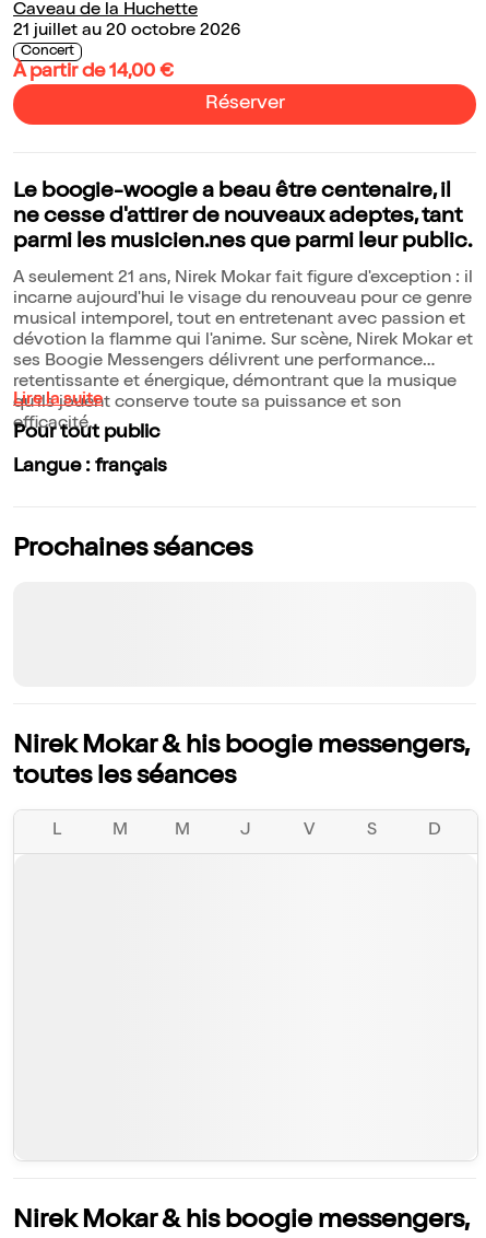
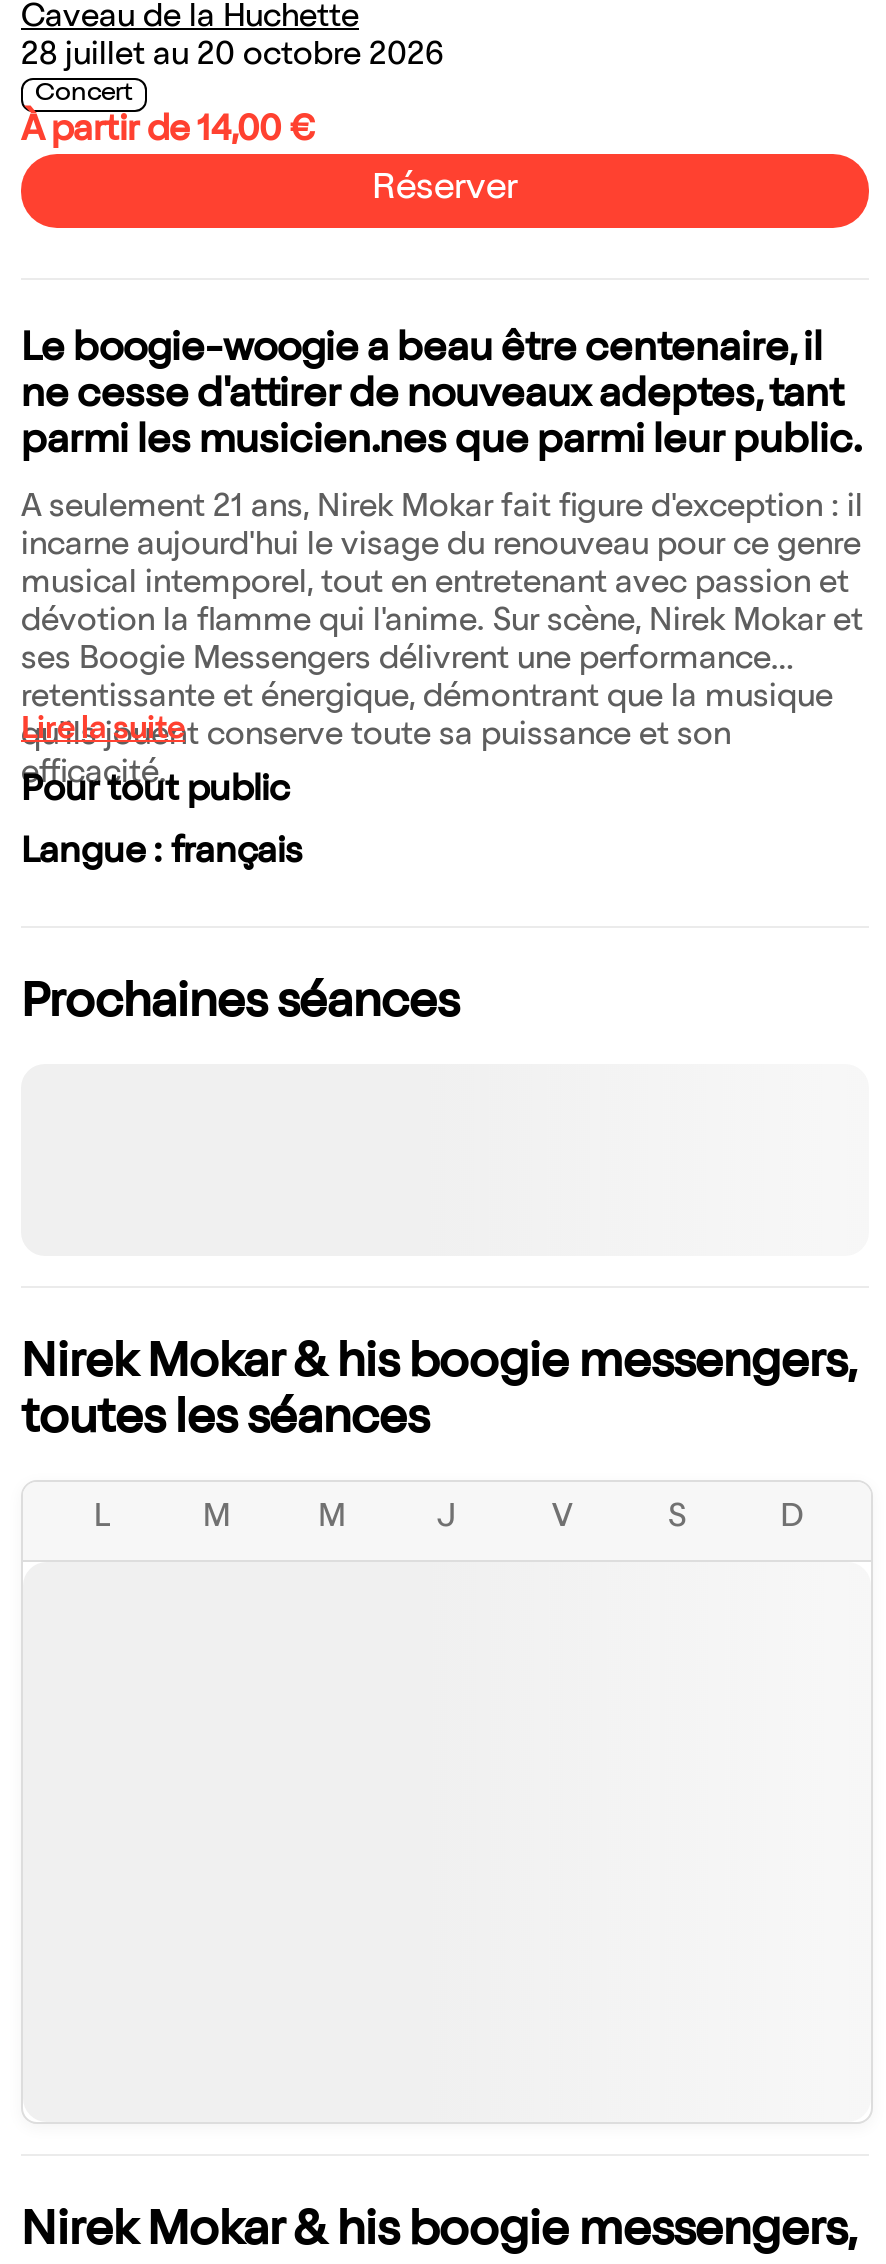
[13,23,240,41] 21 juillet au 20 octobre 2026 -> [21,43,443,75] 28 juillet au 20 octobre 2026

